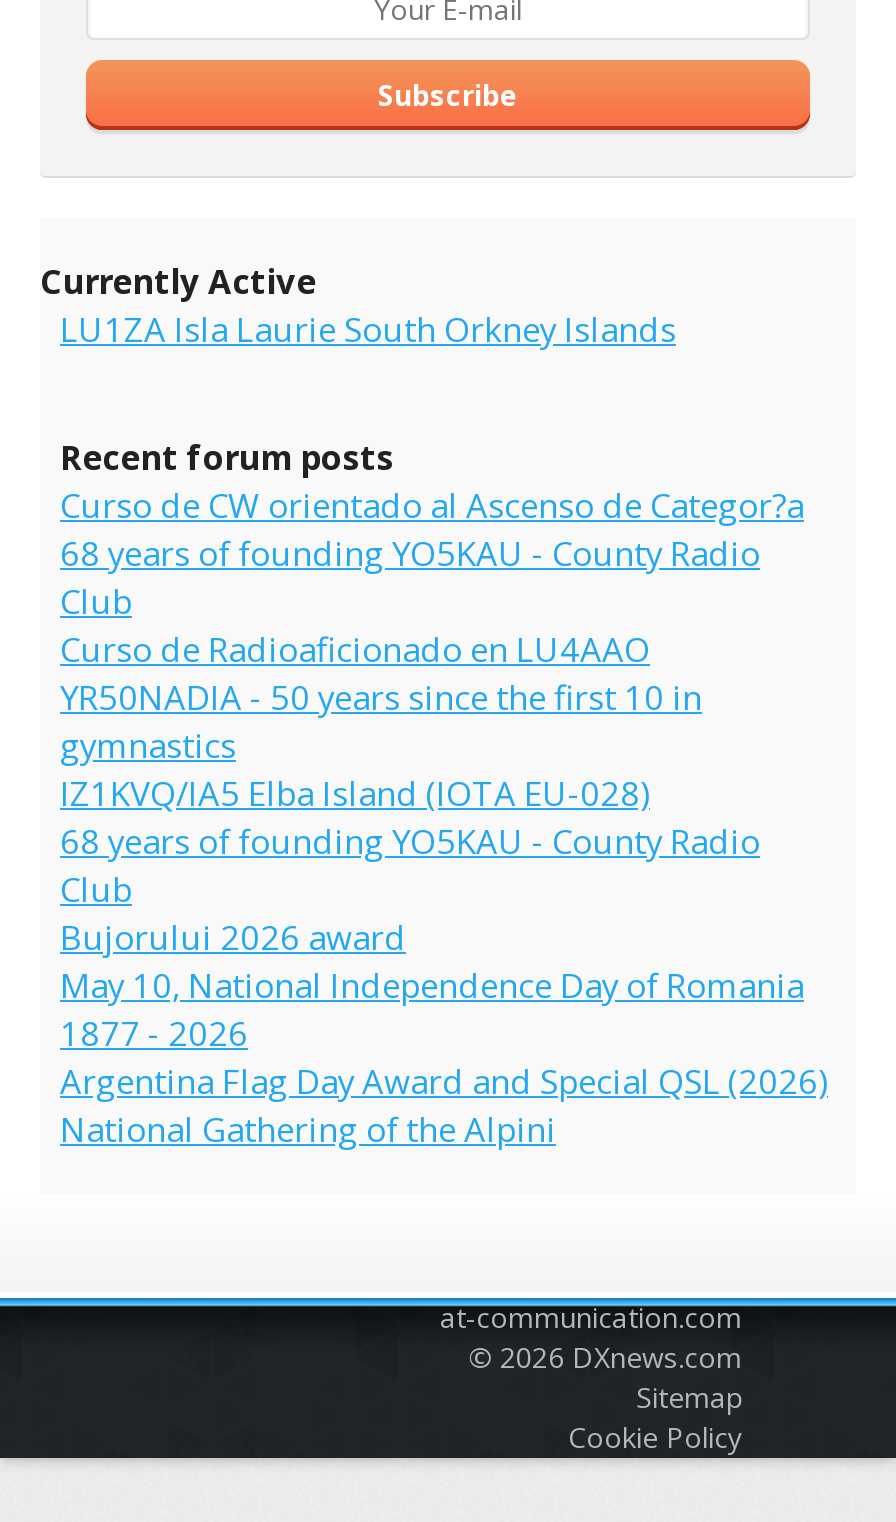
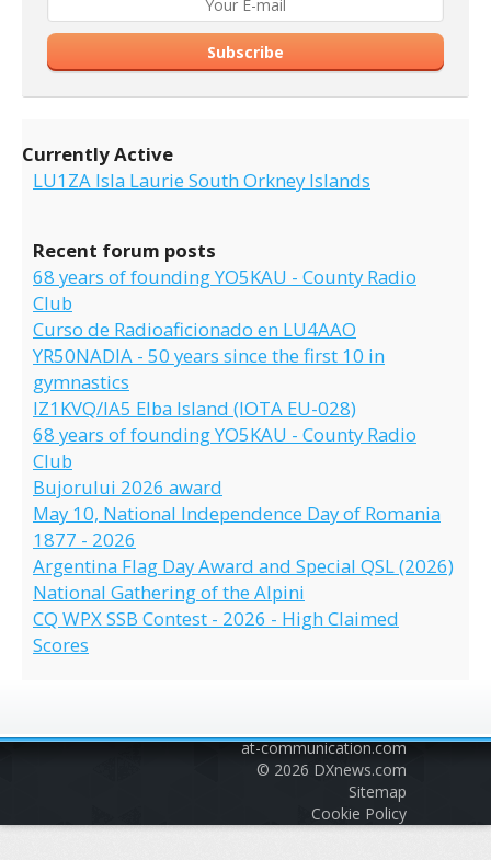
[60,482,804,528] Curso de CW orientado al Ascenso de Categor?a -> none
moved [60,530,828,1152] -> [33,264,454,605]: 68 years of founding YO5KAU - County Radio | Club | Curso de Radioaficionado en LU4AAO | ... | Argentina Flag Day Award and Special QSL (2026) | National Gathering of the Alpini
none -> [33,606,399,657] CQ WPX SSB Contest - 2026 - High Claimed | Scores

